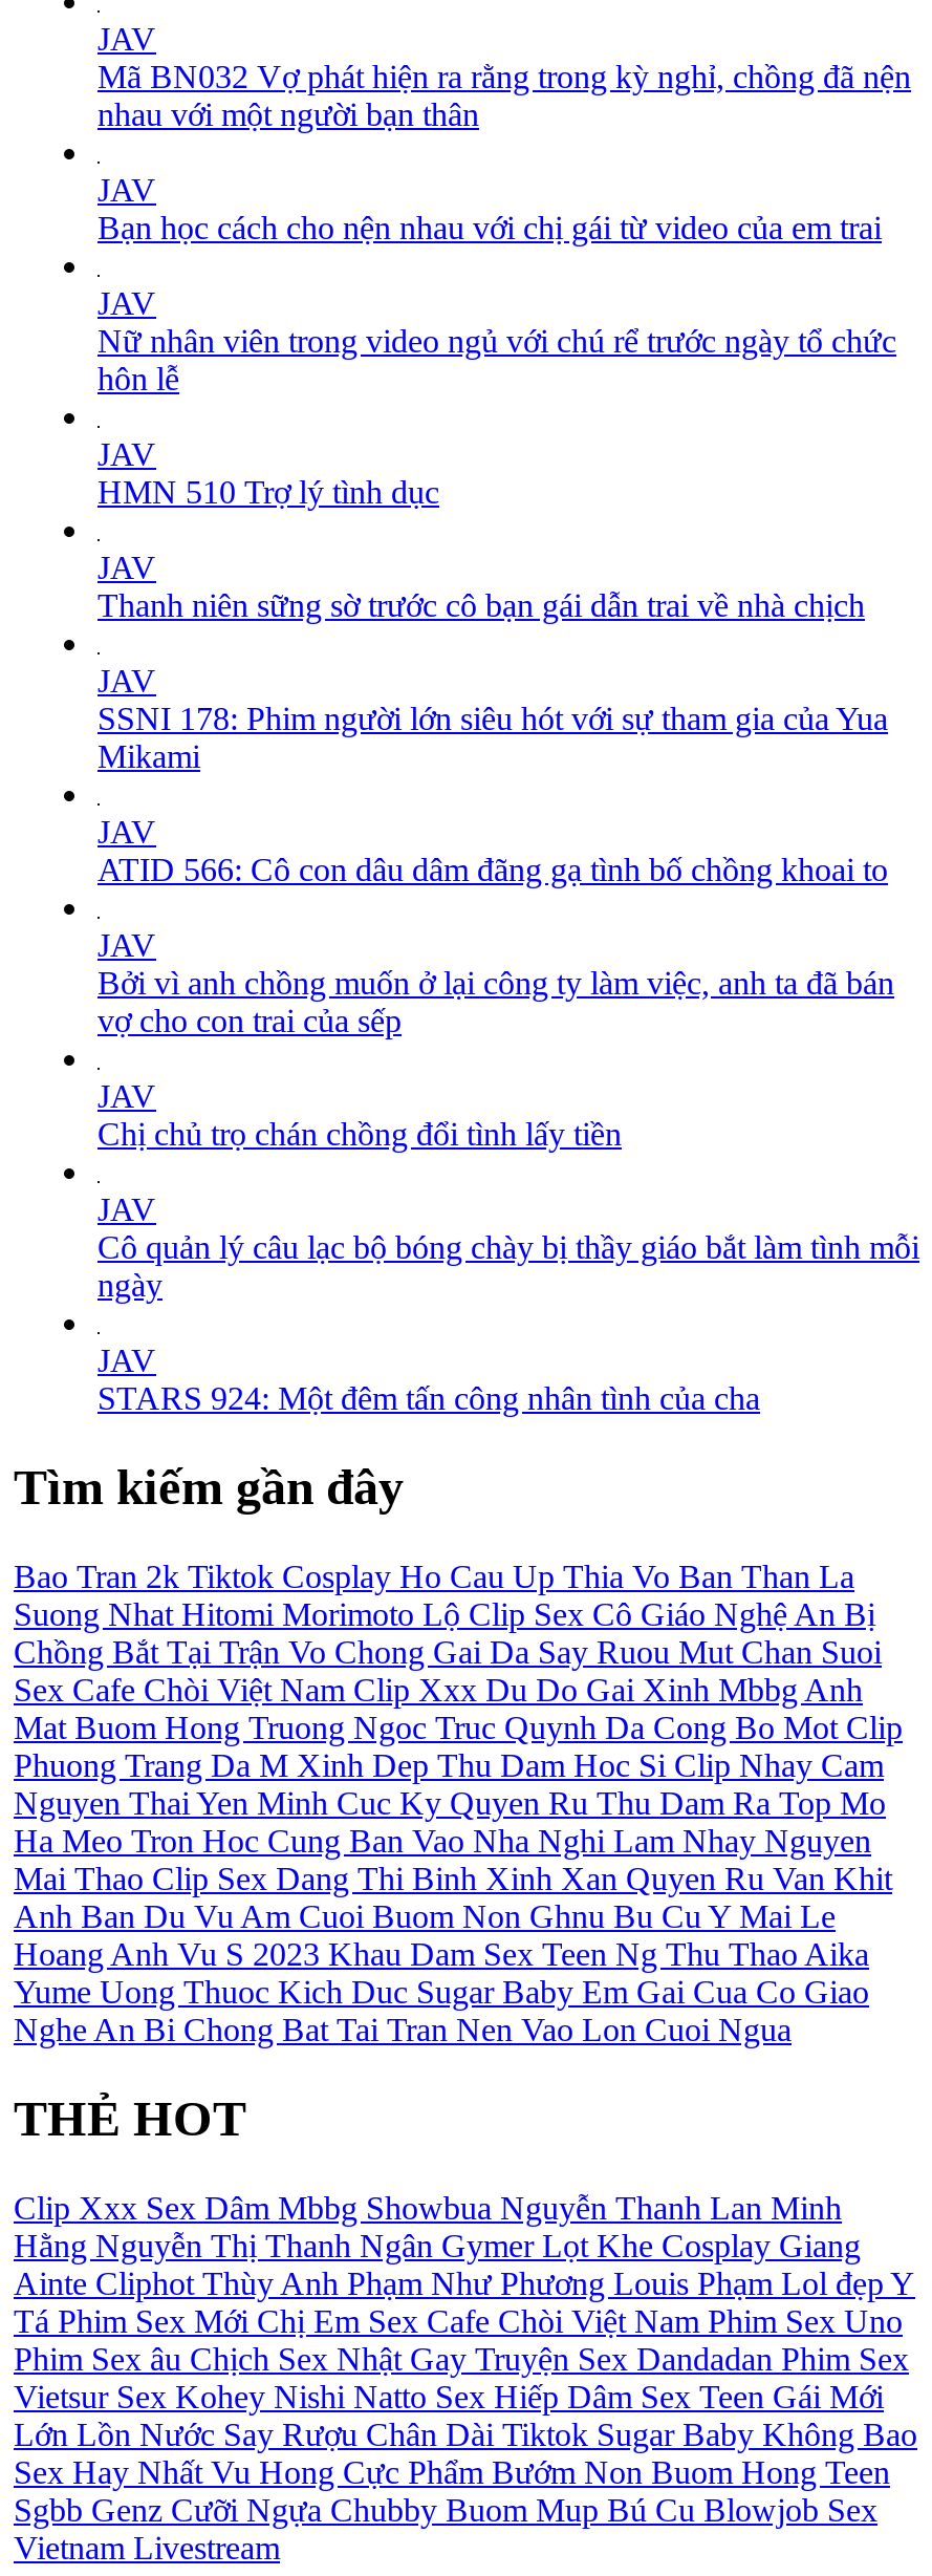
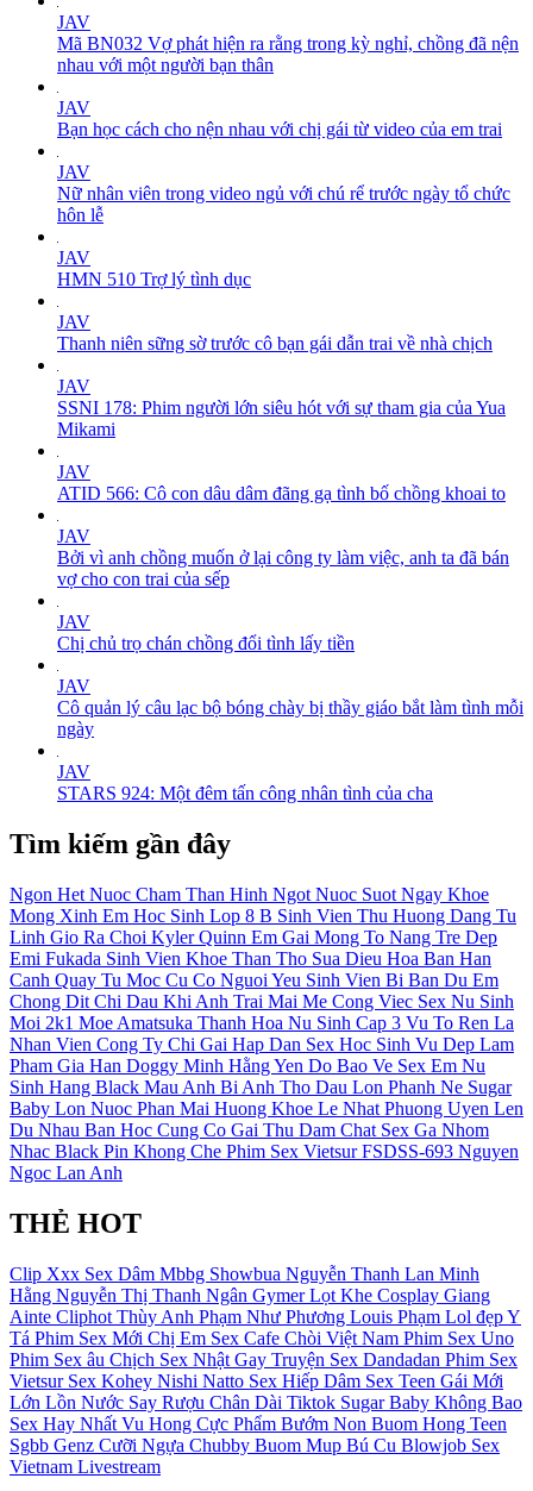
[14,1559,903,2048] Bao Tran 2k Tiktok Cosplay Ho Cau Up Thia Vo Ban Than La | Suong Nhat Hitomi Morimoto Lộ Clip Sex Cô Giáo Nghệ An Bị | Chồng Bắt Tại Trận Vo Chong Gai Da Say Ruou Mut Chan Suoi | Sex Cafe Chòi Việt Nam Clip Xxx Du Do Gai Xinh Mbbg Anh | Mat Buom Hong Truong Ngoc Truc Quynh Da Cong Bo Mot Clip | Phuong Trang Da M Xinh Dep Thu Dam Hoc Si Clip Nhay Cam | Nguyen Thai Yen Minh Cuc Ky Quyen Ru Thu Dam Ra Top Mo | Ha Meo Tron Hoc Cung Ban Vao Nha Nghi Lam Nhay Nguyen | Mai Thao Clip Sex Dang Thi Binh Xinh Xan Quyen Ru Van Khit | Anh Ban Du Vu Am Cuoi Buom Non Ghnu Bu Cu Y Mai Le | Hoang Anh Vu S 2023 Khau Dam Sex Teen Ng Thu Thao Aika | YumeUong Thuoc Kich Duc Sugar Baby Em Gai Cua Co Giao | Nghe An Bi Chong Bat Tai Tran Nen Vao Lon Cuoi Ngua -> [10,884,523,1183] Ngon Het Nuoc Cham Than Hinh Ngot Nuoc Suot Ngay Khoe | Mong Xinh Em Hoc Sinh Lop 8 B Sinh Vien Thu Huong Dang Tu | Linh Gio Ra Choi Kyler Quinn Em Gai Mong To Nang Tre Dep | Emi Fukada Sinh Vien Khoe Than Tho Sua Dieu Hoa Ban Han | Canh Quay Tu Moc Cu Co Nguoi Yeu Sinh Vien Bi Ban Du Em | Chong Dit Chi Dau Khi Anh Trai Mai Me Cong Viec Sex Nu Sinh | Moi 2k1 Moe Amatsuka Thanh Hoa Nu Sinh Cap 3 Vu To Ren La | Nhan Vien Cong Ty Chi Gai Hap Dan Sex Hoc Sinh Vu Dep Lam | Pham Gia Han Doggy Minh Hằng Yen Do Bao Ve Sex Em Nu | Sinh Hang Black Mau Anh Bi Anh Tho Dau Lon Phanh Ne Sugar | Baby Lon Nuoc Phan Mai Huong Khoe Le Nhat Phuong Uyen Len | Du Nhau Ban Hoc Cung Co Gai Thu Dam Chat Sex Ga Nhom | Nhac Black Pin Khong Che Phim Sex Vietsur FSDSS-693 Nguyen | Ngoc Lan Anh

